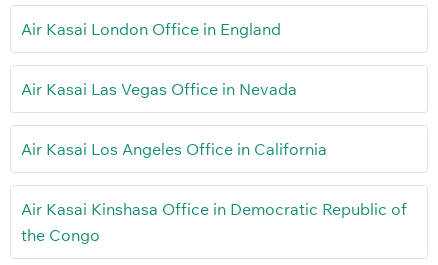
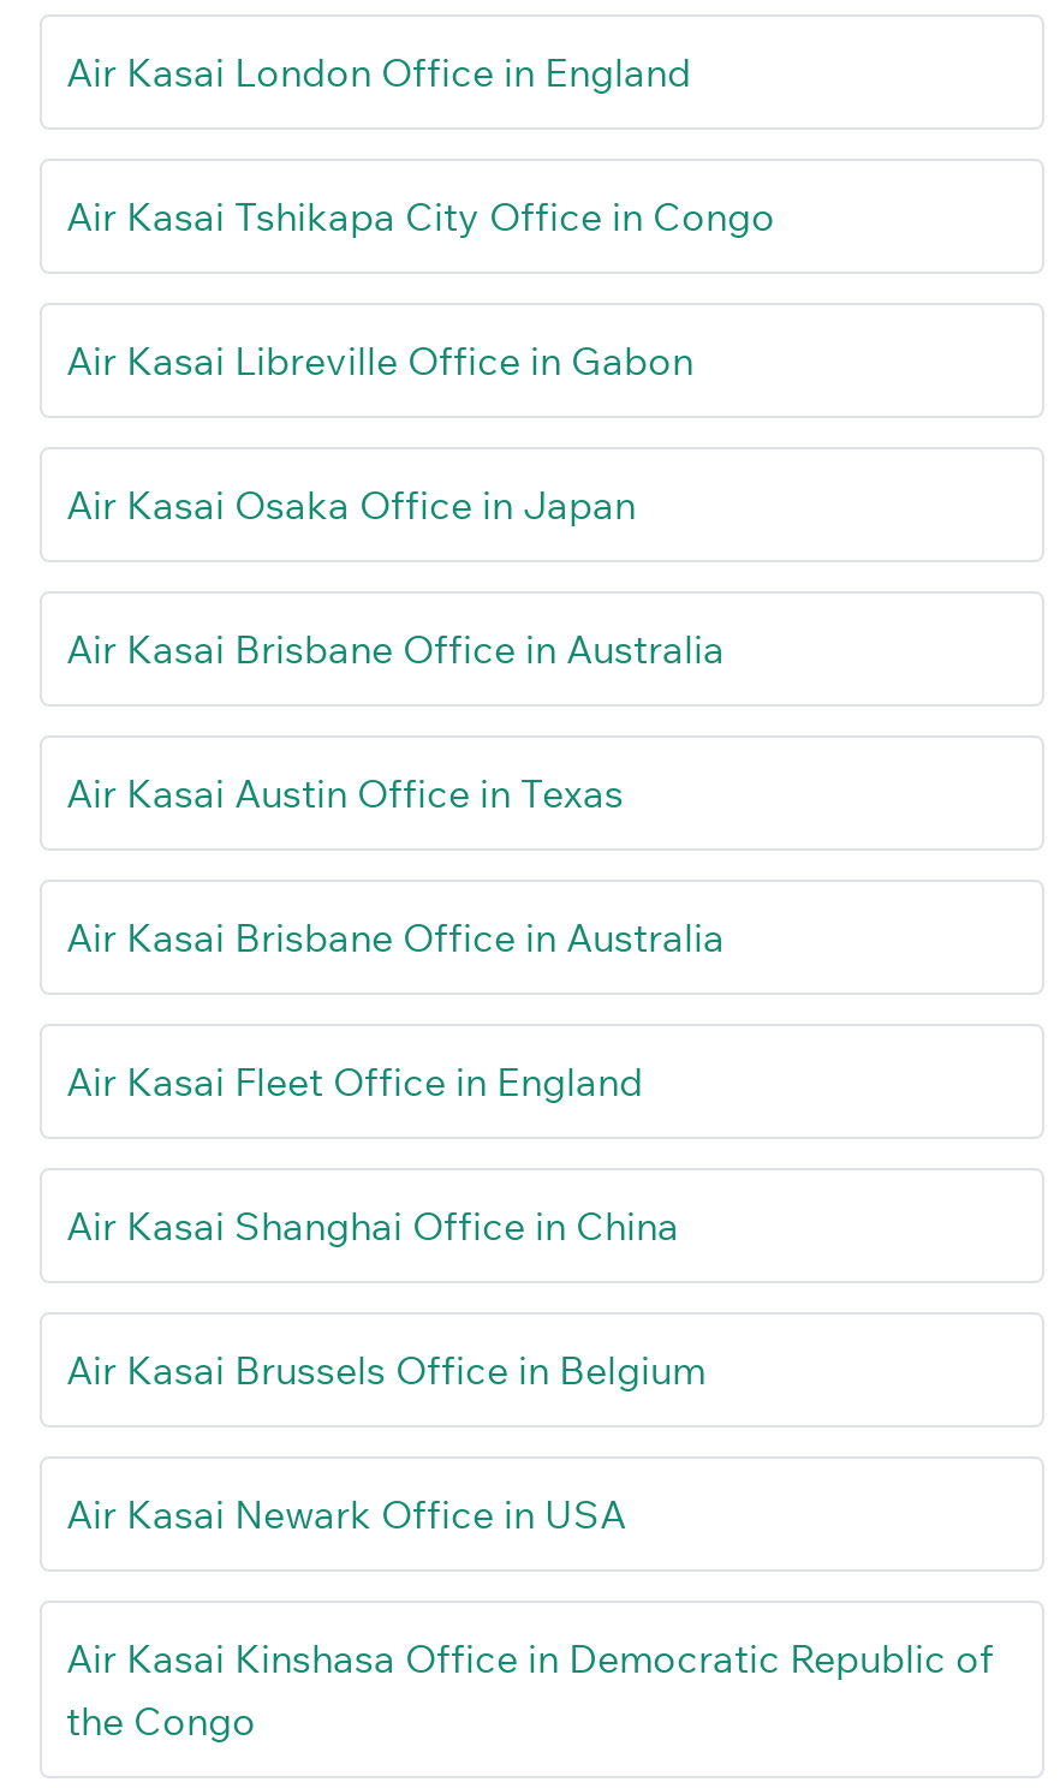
[21,79,327,159] Air Kasai Las Vegas Office in Nevada | Air Kasai Los Angeles Office in California -> [66,192,775,1538] Air Kasai Tshikapa City Office in Congo | Air Kasai Libreville Office in Gabon | Air Kasai Osaka Office in Japan | Air Kasai Brisbane Office in Australia | Air Kasai Austin Office in Texas | Air Kasai Brisbane Office in Australia | Air Kasai Fleet Office in England | Air Kasai Shanghai Office in China | Air Kasai Brussels Office in Belgium | Air Kasai Newark Office in USA

